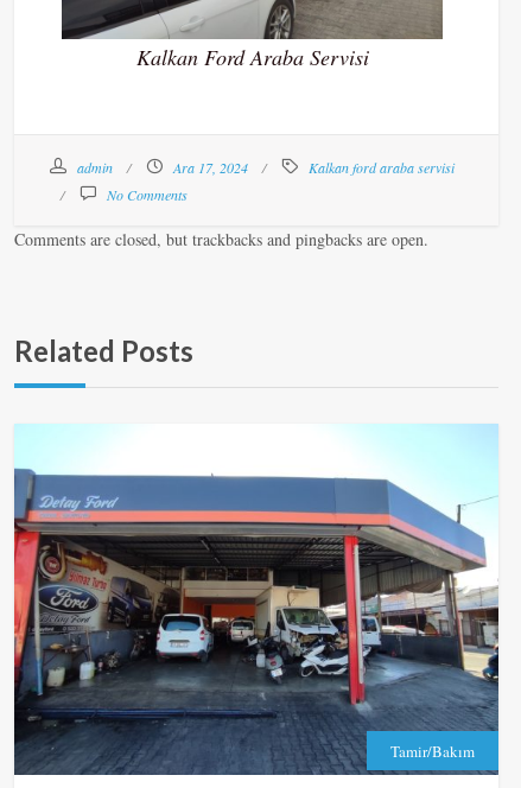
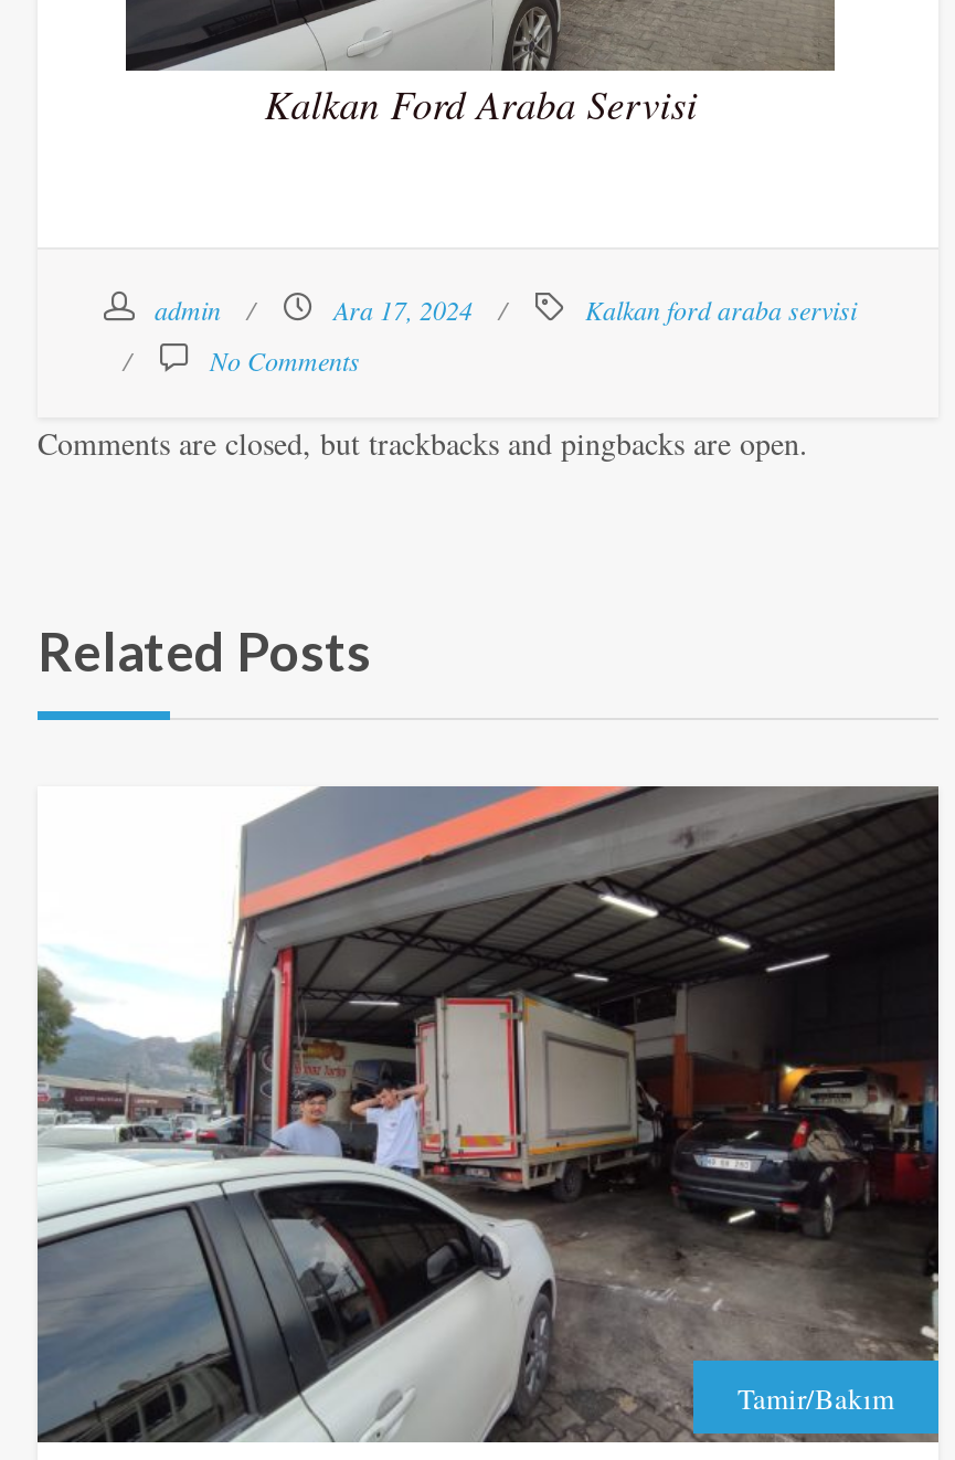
[13,422,500,775] [image] -> [35,784,941,1442] [image]

